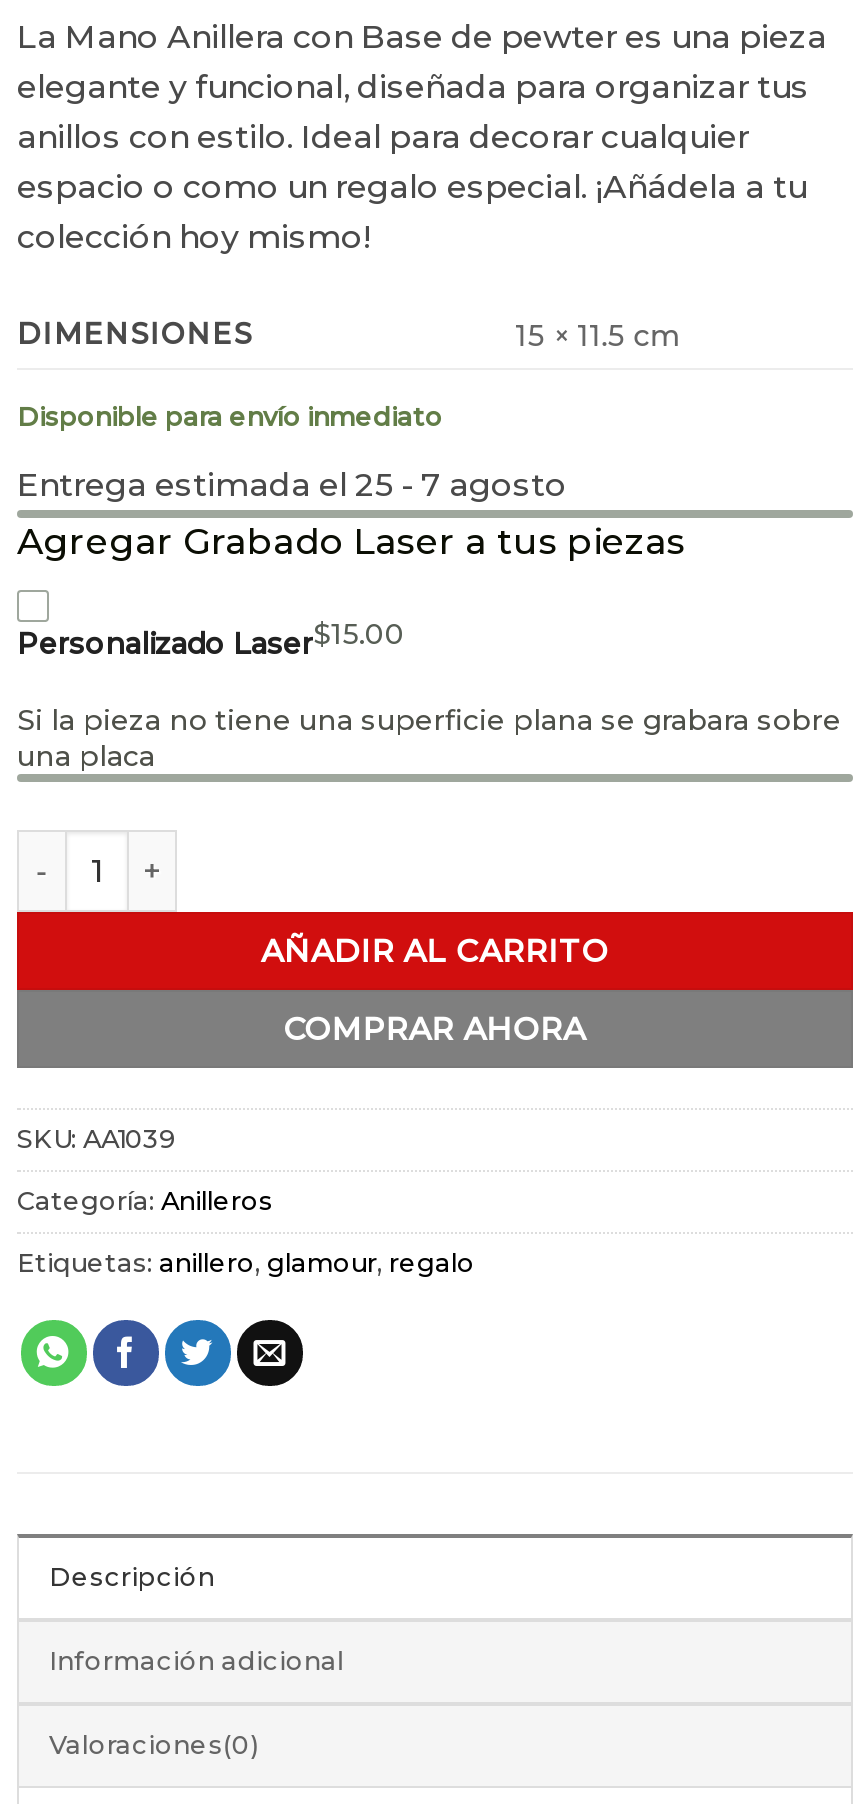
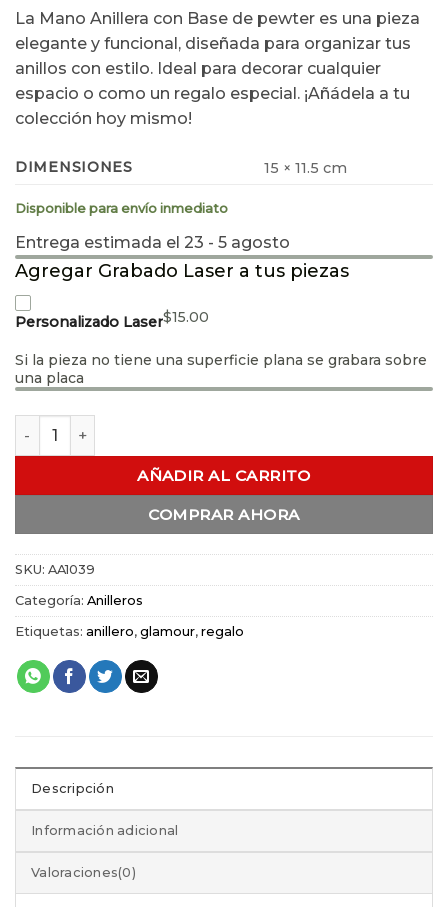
[17,465,567,503] Entrega estimada el 25 - 7 agosto -> [15,233,290,252] Entrega estimada el 23 - 5 agosto

